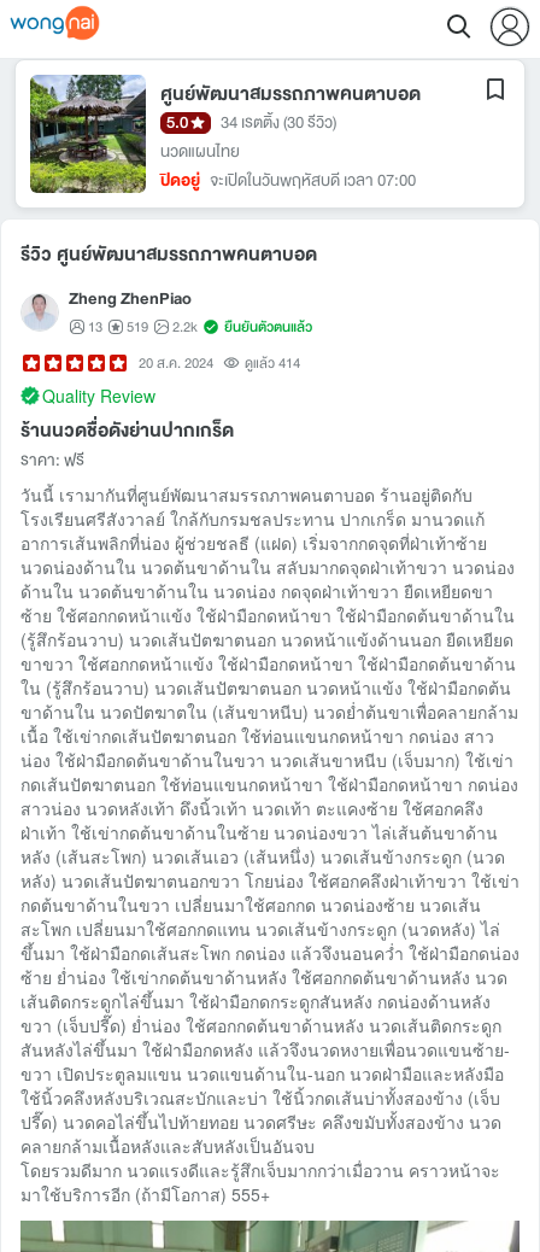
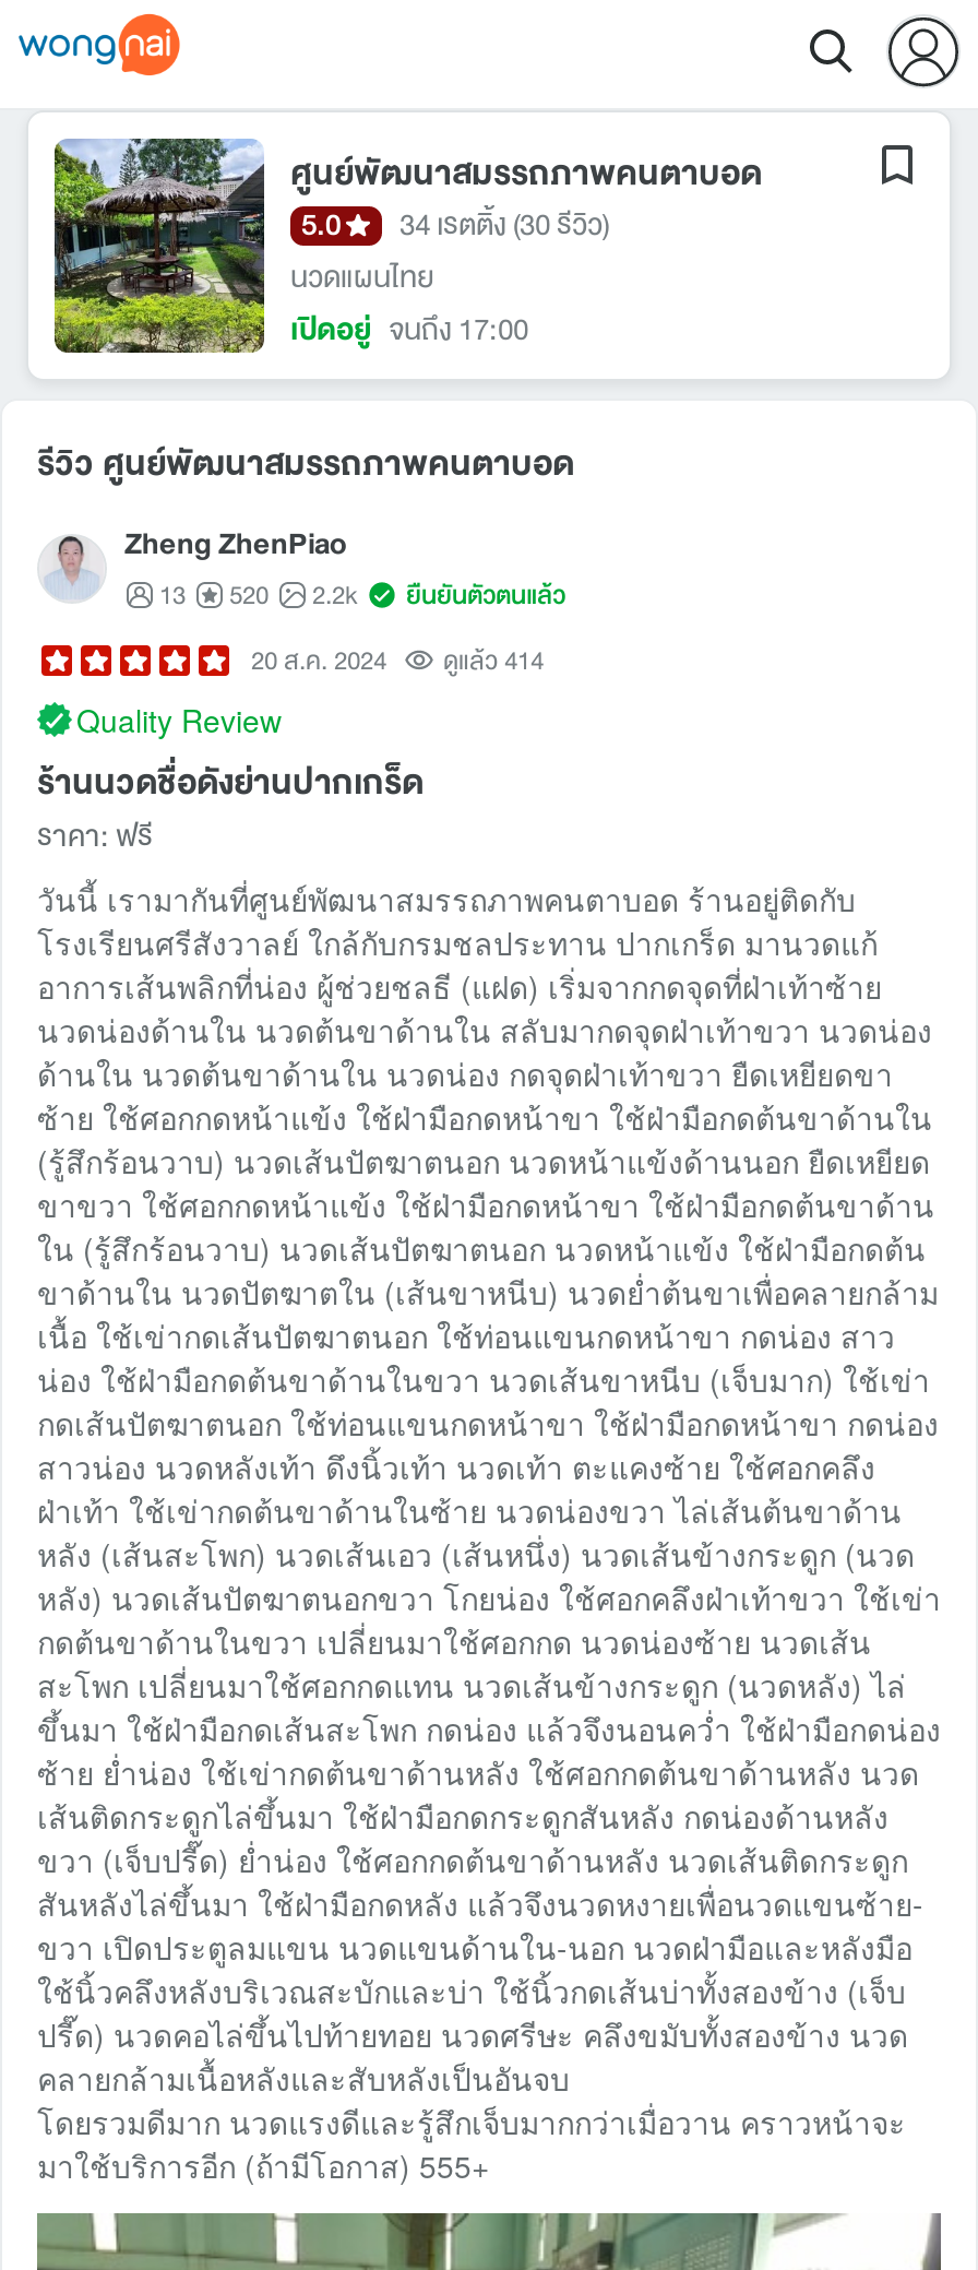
[160,168,416,193] ปิดอยู่ จะเปิดในวันพฤหัสบดี เวลา 07:00 -> [290,307,528,353] เปิดอยู่ จนถึง 17:00
[88,316,312,338] 13 519 2.2k ยืนยันตัวตนแล้ว -> [159,575,565,615] 13 520 2.2k ยืนยันตัวตนแล้ว

